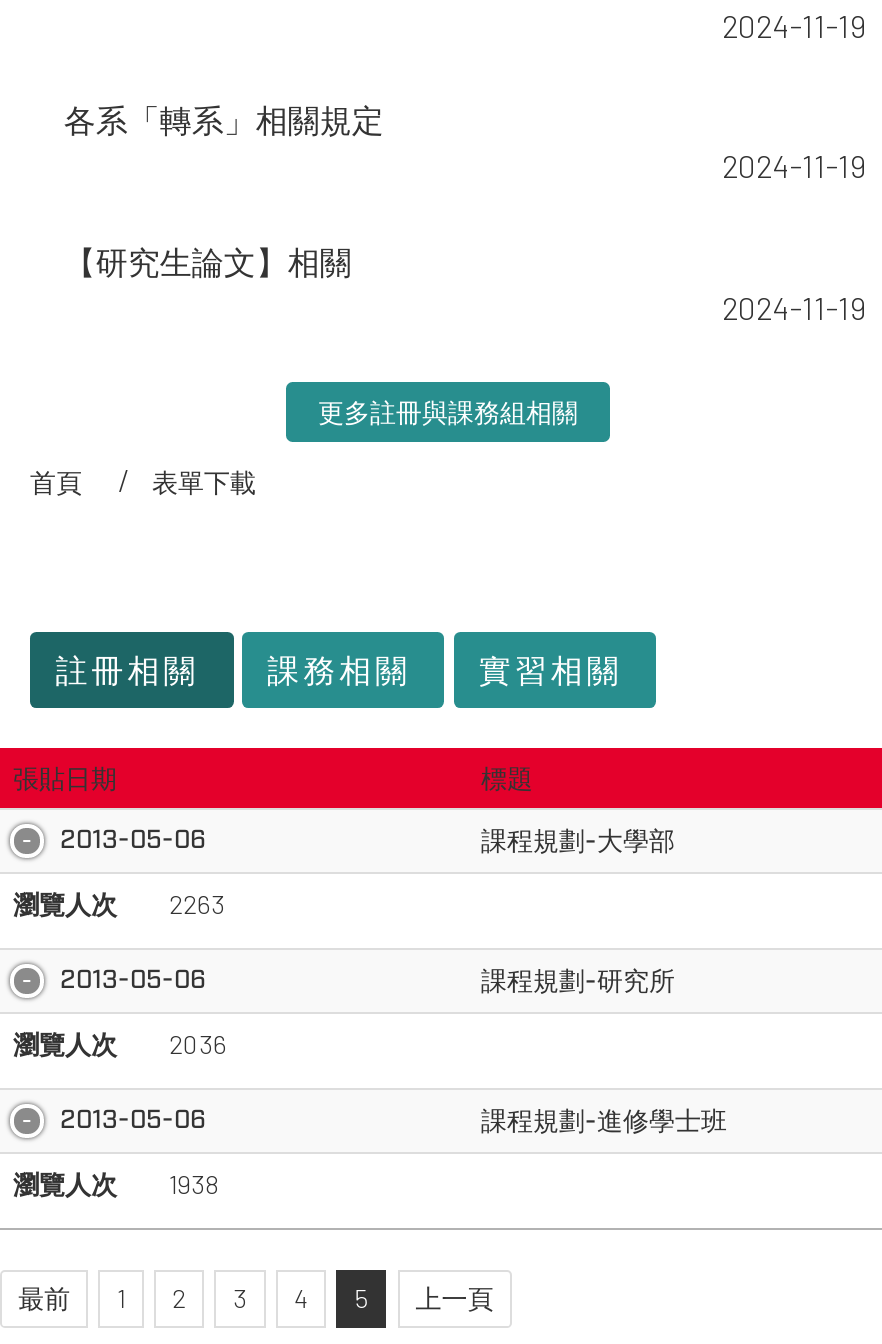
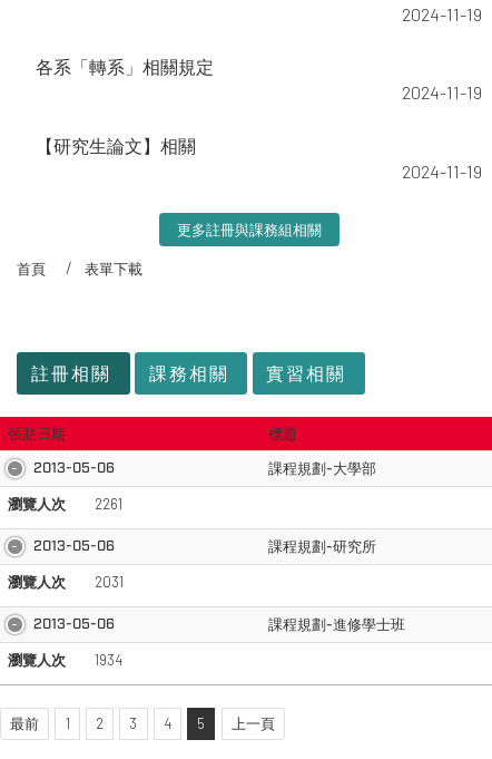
[13,888,225,920] 瀏覽人次 2263 -> [7,495,122,513] 瀏覽人次 2261
[13,1028,227,1060] 瀏覽人次 2036 -> [7,573,123,591] 瀏覽人次 2031
[13,1168,219,1200] 瀏覽人次 1938 -> [7,651,122,669] 瀏覽人次 1934

